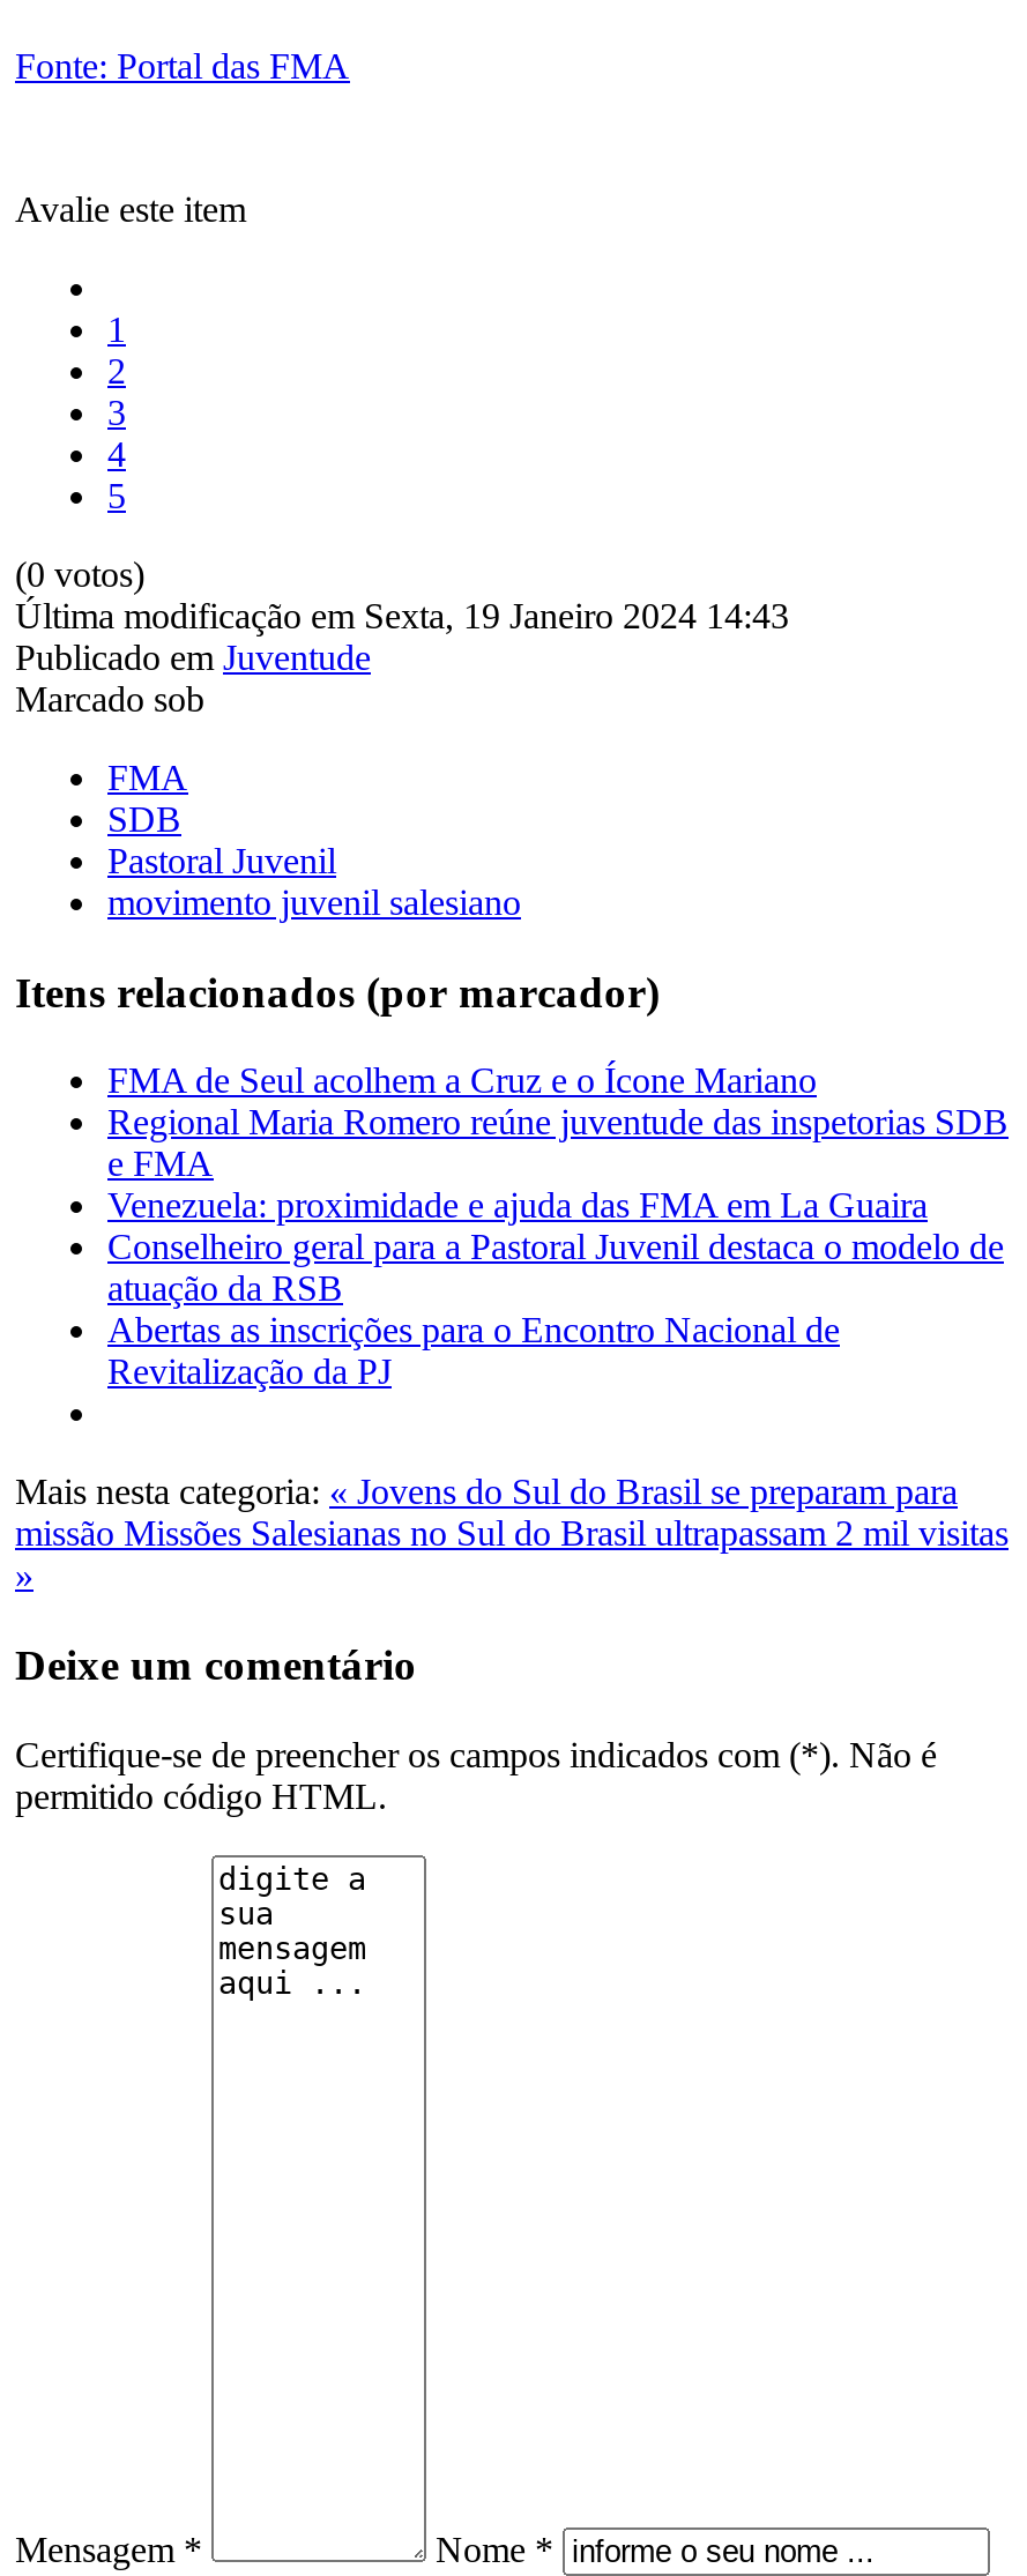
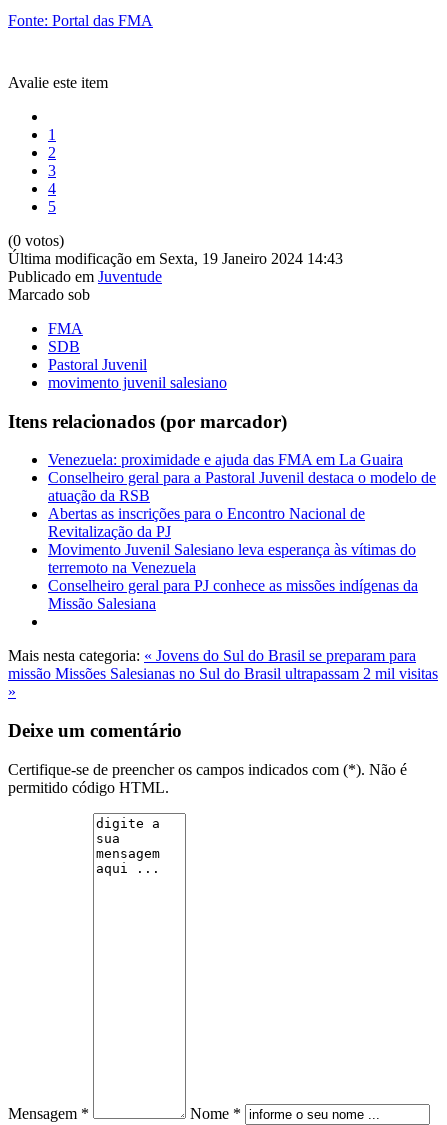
[107,1061,1009,1184] FMA de Seul acolhem a Cruz e o Ícone Mariano | Regional Maria Romero reúne juventude das inspetorias SDB | e FMA -> none
moved [107,1186,1004,1392] -> [48,451,436,540]: Venezuela: proximidade e ajuda das FMA em La Guaira | Conselheiro geral para a Pastoral Juvenil destaca o modelo de | atuação da RSB | Abertas as inscrições para o Encontro Nacional de | Revitalização da PJ
none -> [48,541,418,612] Movimento Juvenil Salesiano leva esperança às vítimas do | terremoto na Venezuela | Conselheiro geral para PJ conhece as missões indígenas da | Missão Salesiana

